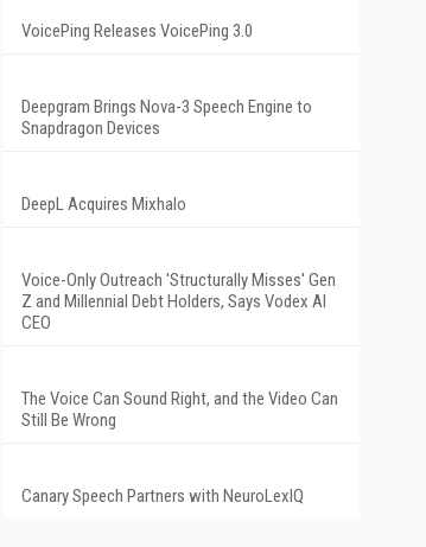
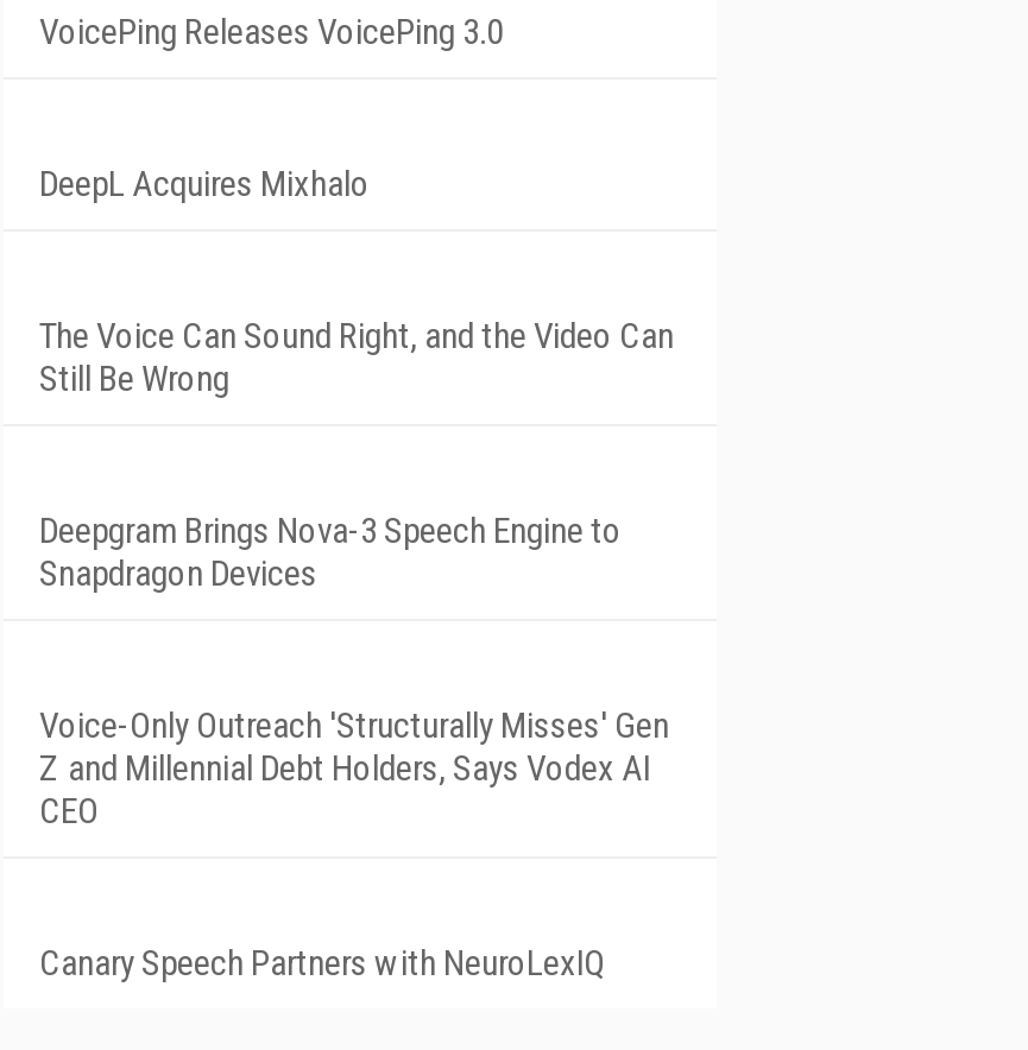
moved [21,96,312,139] -> [39,510,622,595]: Deepgram Brings Nova-3 Speech Engine to | Snapdragon Devices
moved [21,193,186,215] -> [39,163,370,205]: DeepL Acquires Mixhalo
moved [21,269,336,333] -> [39,704,669,833]: Voice-Only Outreach 'Structurally Misses' Gen | Z and Millennial Debt Holders, Says Vodex AI | CEO
moved [21,388,338,431] -> [39,315,674,400]: The Voice Can Sound Right, and the Video Can | Still Be Wrong

